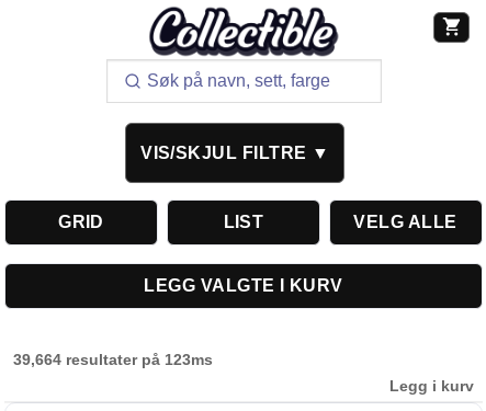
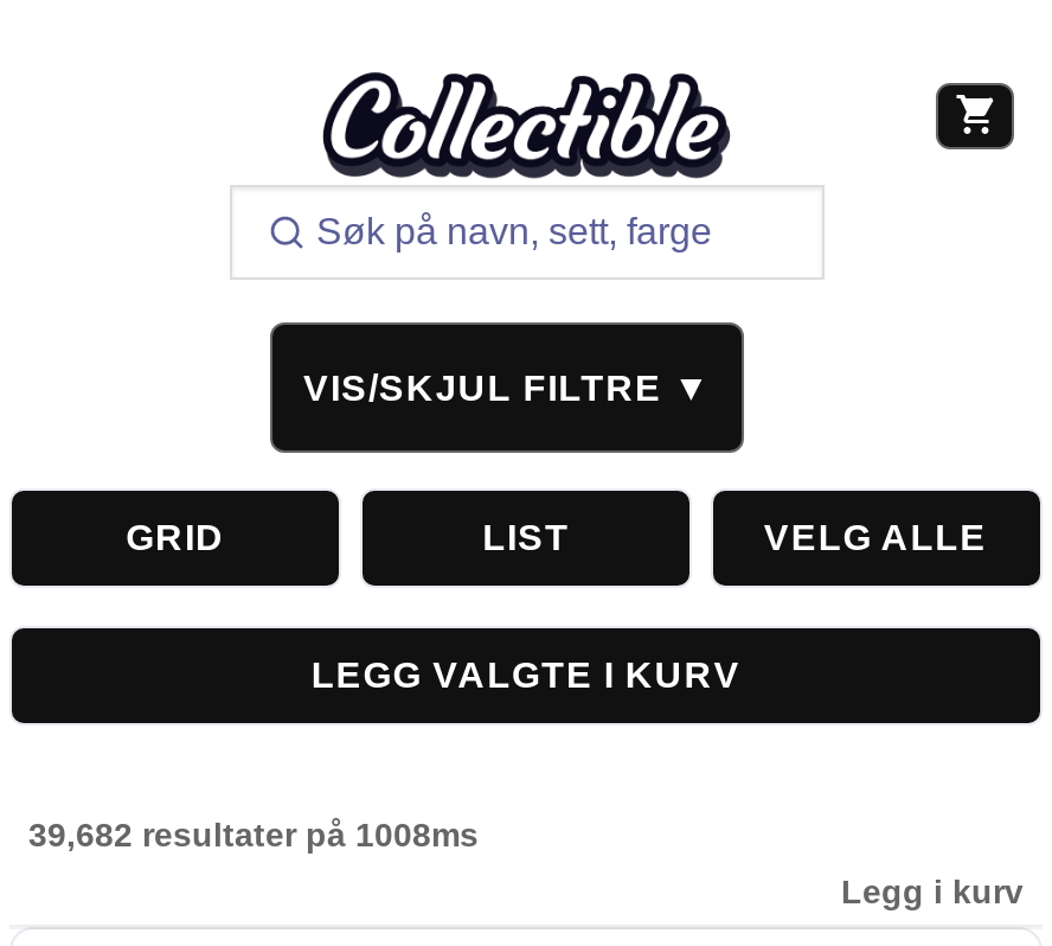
[13,351,213,368] 39,664 resultater på 123ms -> [28,815,479,853] 39,682 resultater på 1008ms

